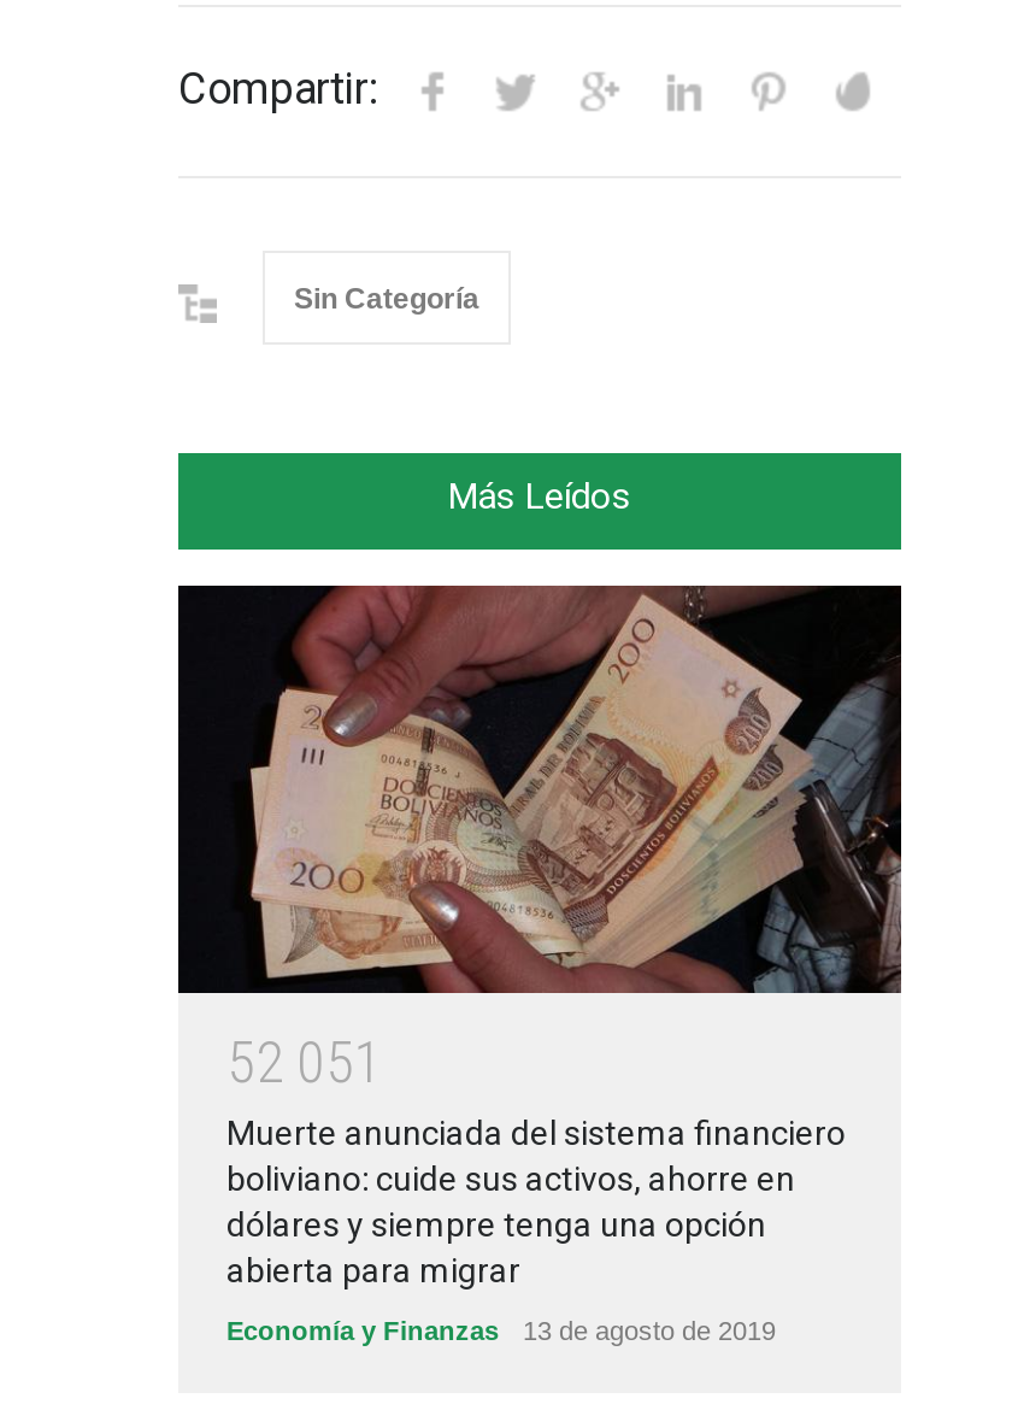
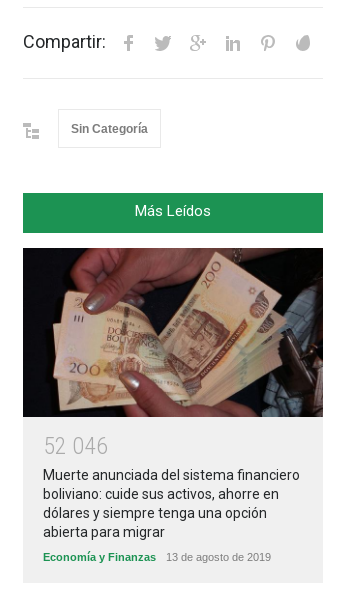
[226,1030,383,1097] 52 051 -> [43,432,108,460] 52 046

